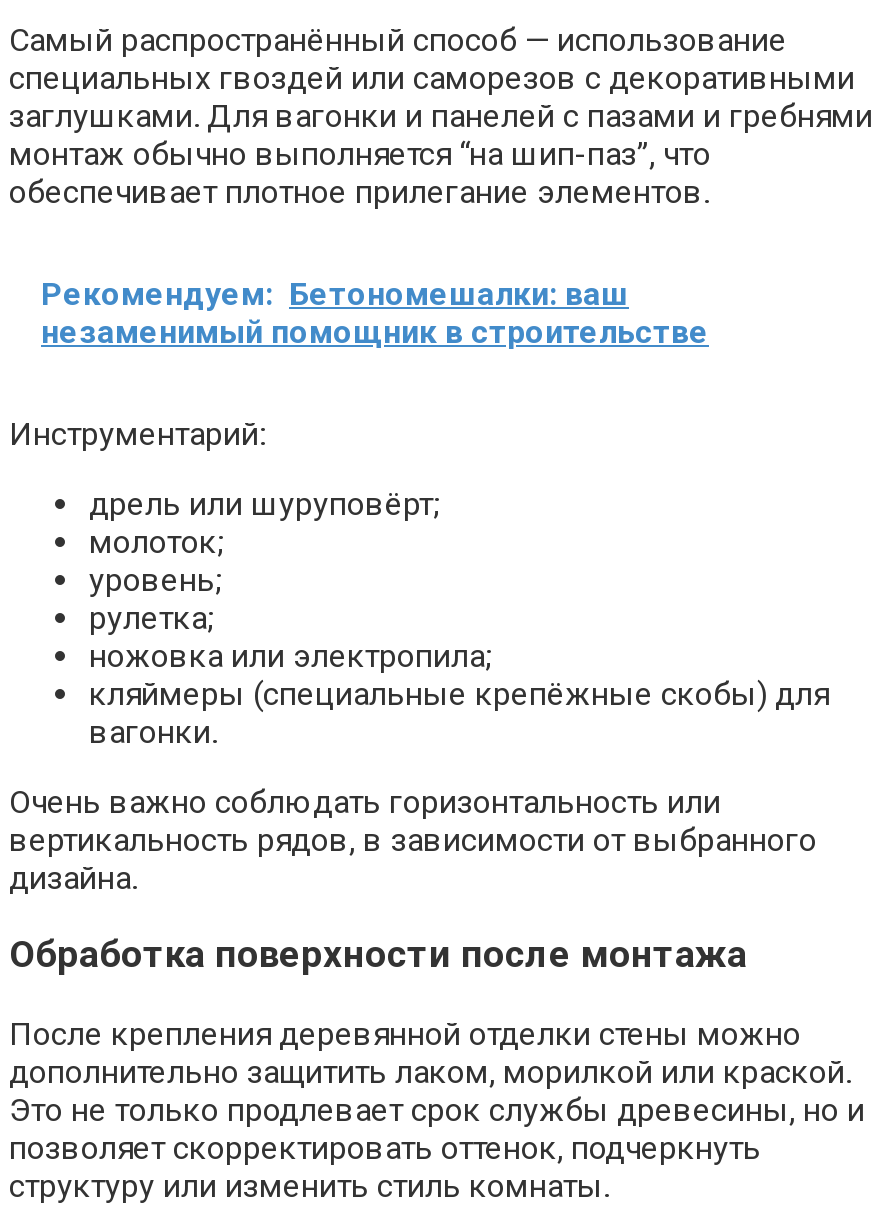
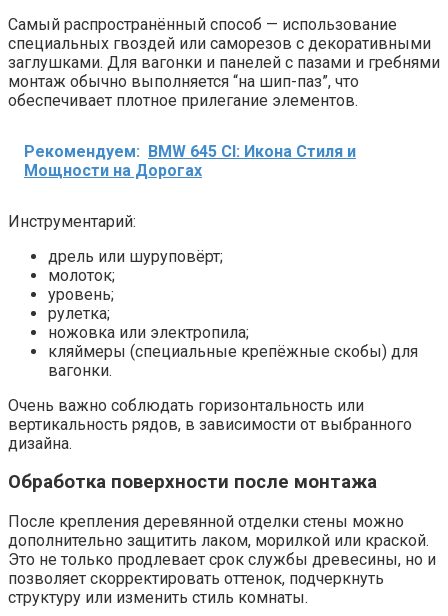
[41,274,709,350] Рекомендуем: Бетономешалки: ваш | незаменимый помощник в строительстве -> [24,142,356,180] Рекомендуем: BMW 645 CI: Икона Стиля и | Мощности на Дорогах

